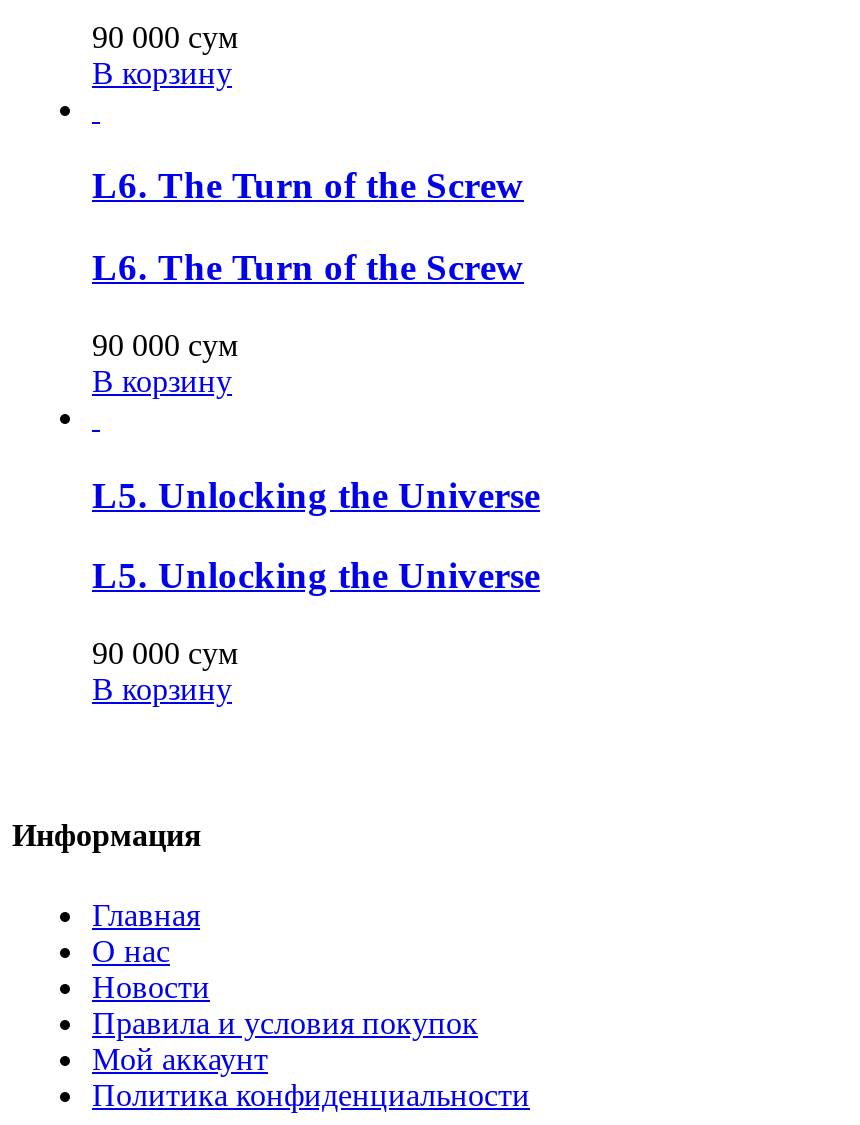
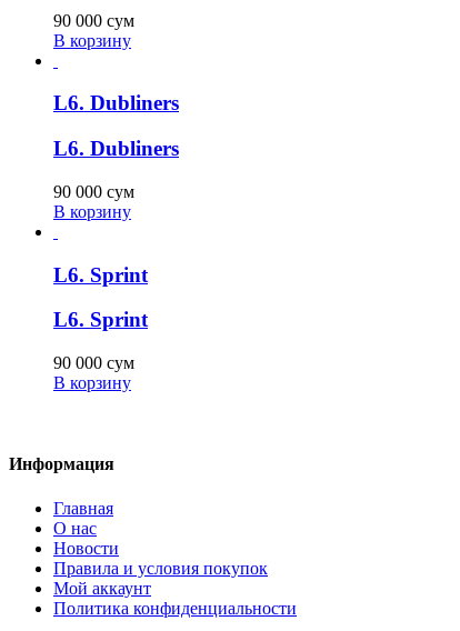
[92,165,524,207] L6. The Turn of the Screw -> [53,92,179,115] L6. Dubliners
[92,246,524,288] L6. The Turn of the Screw -> [53,137,179,160] L6. Dubliners
[92,473,540,515] L5. Unlocking the Universe -> [53,263,148,286] L6. Sprint
[92,554,540,596] L5. Unlocking the Universe -> [53,308,148,331] L6. Sprint

